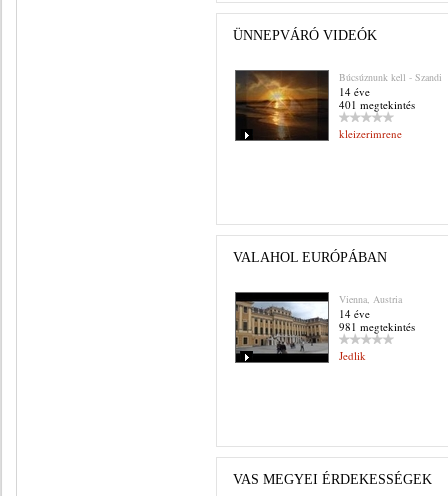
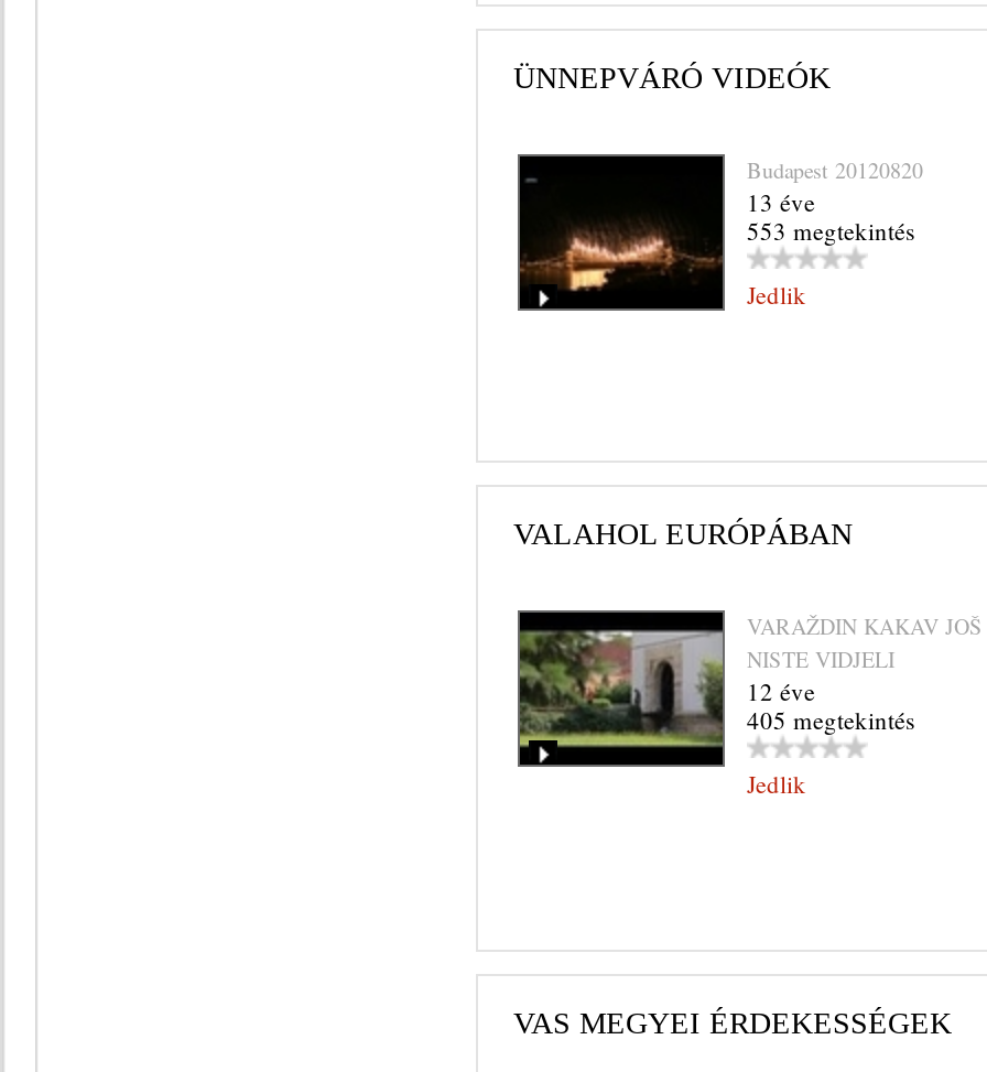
[236,70,442,140] [image] | Búcsúznunk kell - Szandi | 14 éve | 401 megtekintés -> [520,154,923,308] [image] | Budapest 20120820 | 13 éve | 553 megtekintés
[339,126,402,141] kleizerimrene -> [747,278,806,311] Jedlik
[236,292,415,354] [image] | Vienna, Austria | 14 éve | 981 megtekintés -> [520,610,983,747] [image] | VARAŽDIN KAKAV JOŠ | NISTE VIDJELI | 12 éve | 405 megtekintés

